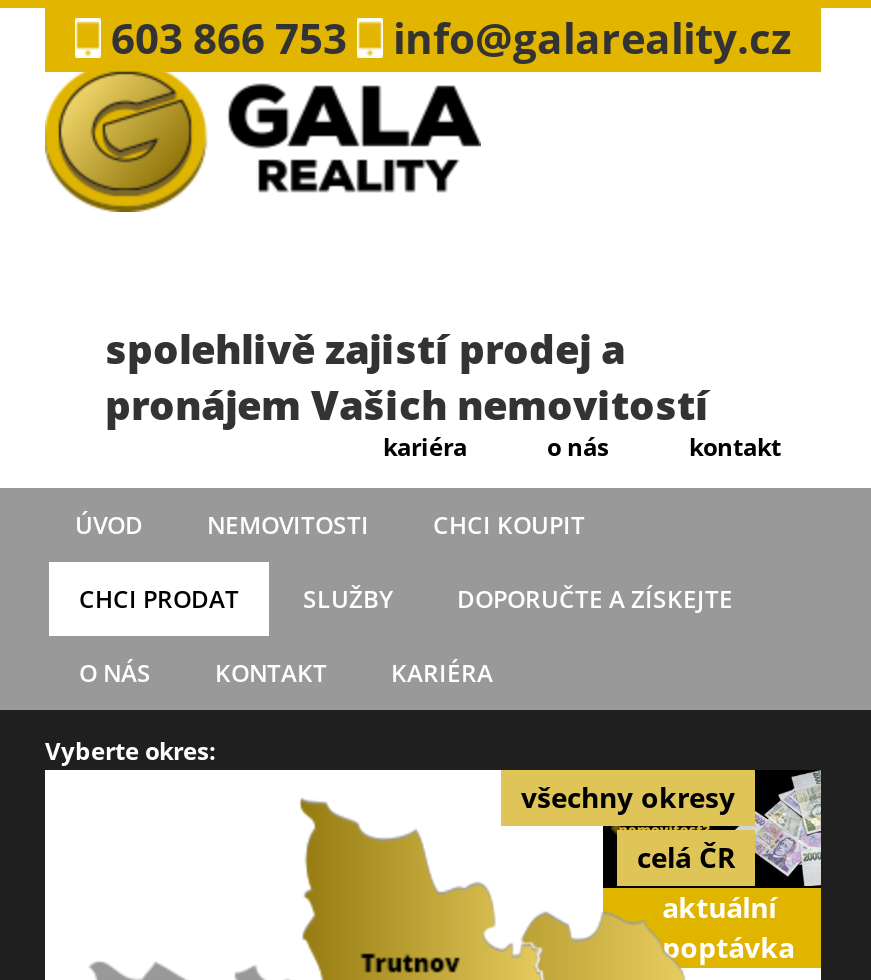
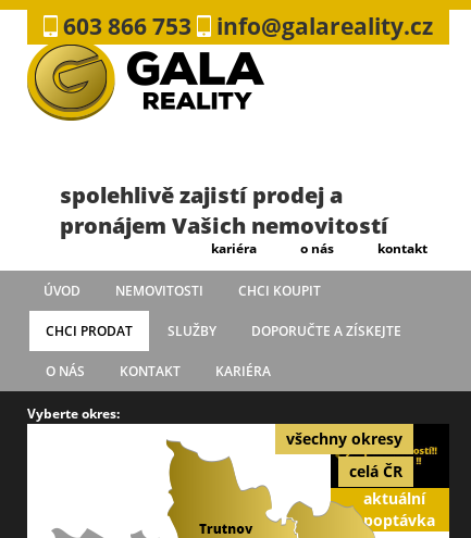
[735,770,823,888] [image] -> [404,424,449,488] [image]

